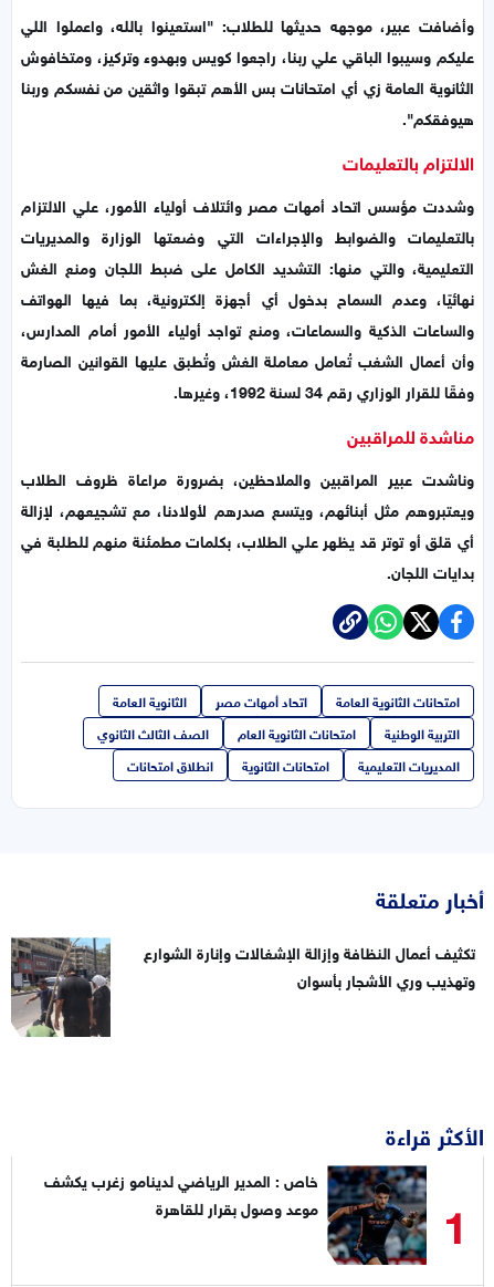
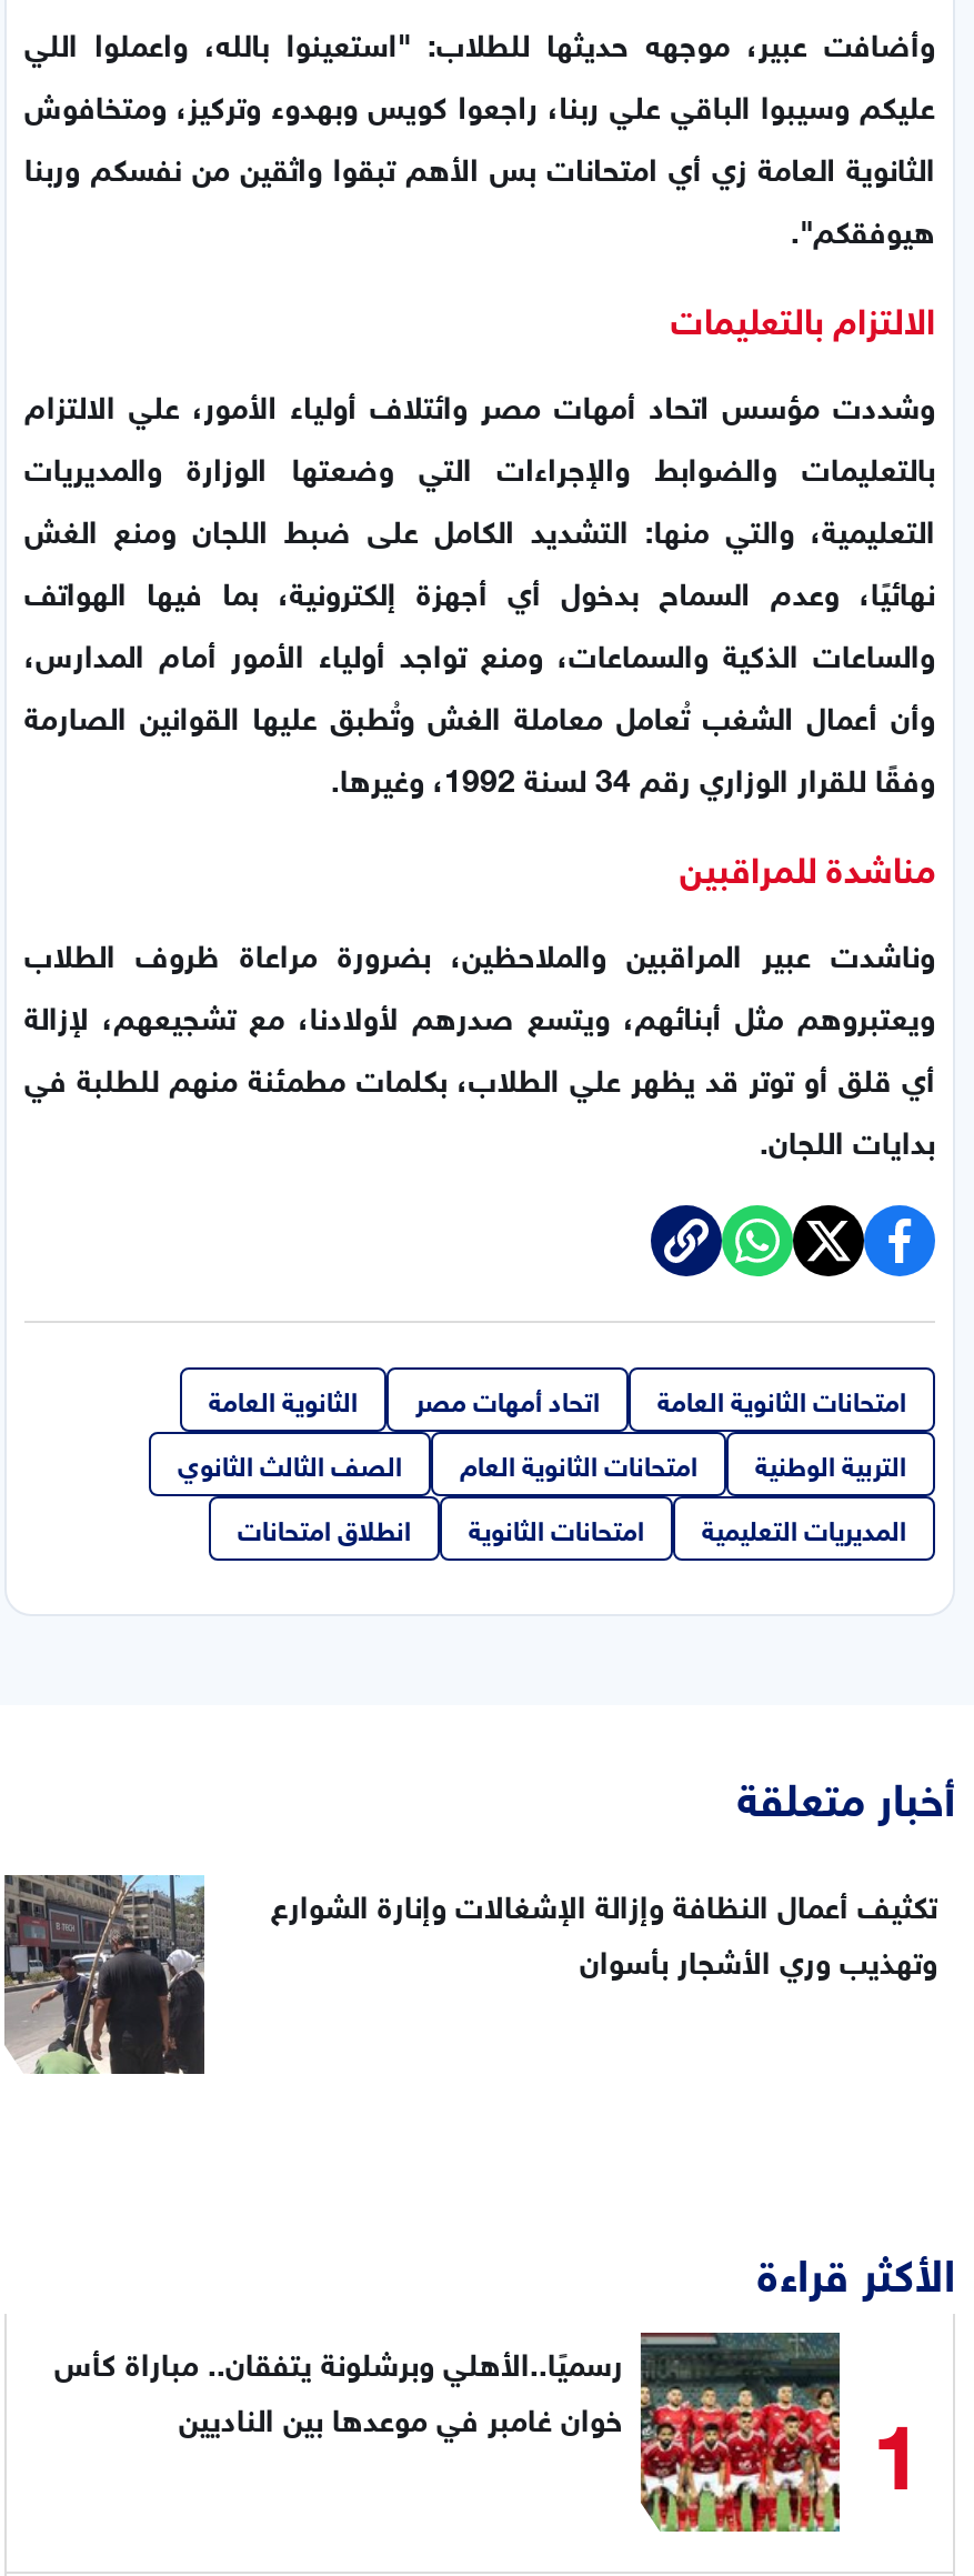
[45,1165,428,1266] [image] | خاص : المدير الرياضي لدينامو زغرب يكشف | موعد وصول بقرار للقاهرة -> [54,2332,842,2534] [image] | رسميًا..الأهلي وبرشلونة يتفقان.. مباراة كأس | خوان غامبر في موعدها بين الناديين

